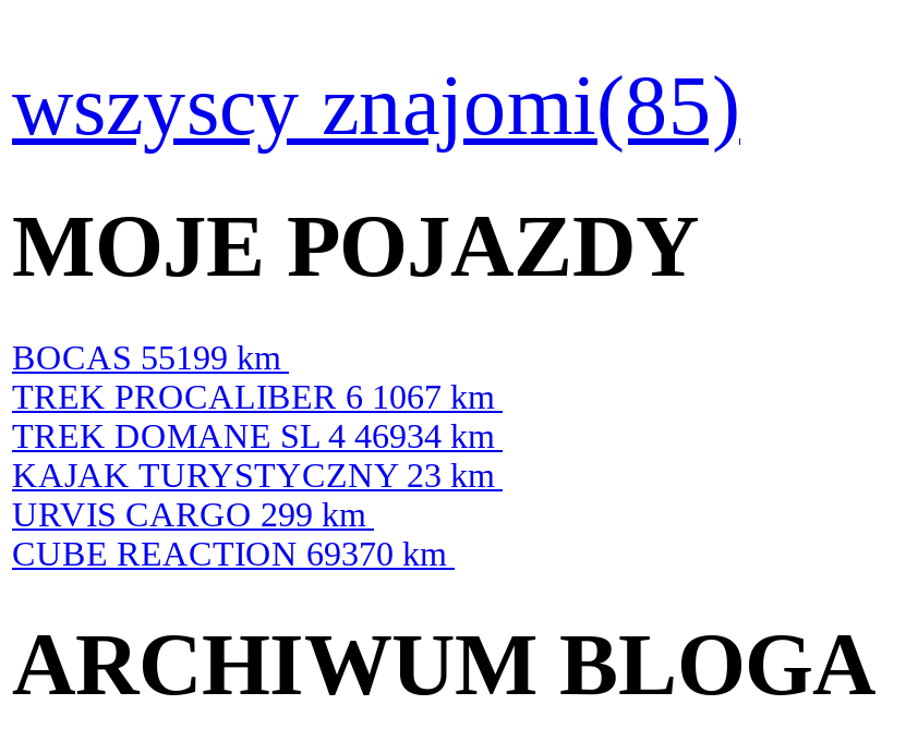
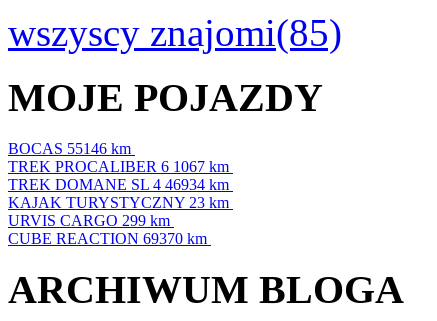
[12,338,280,375] BOCAS 55199 km -> [8,140,131,157] BOCAS 55146 km

